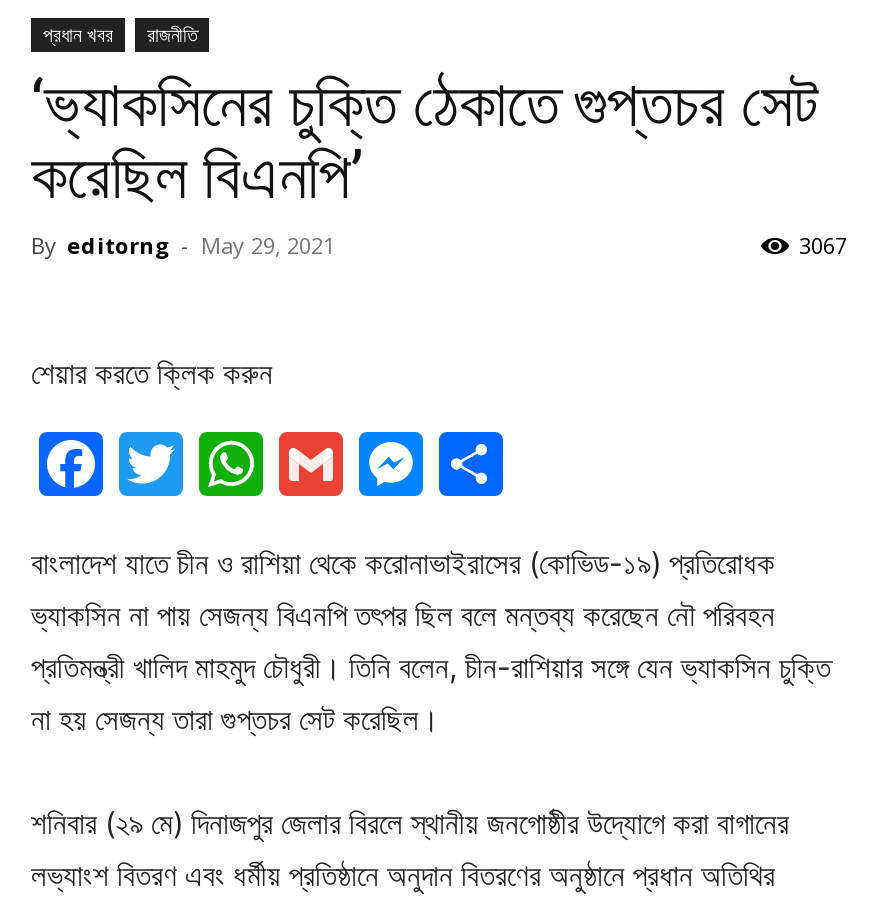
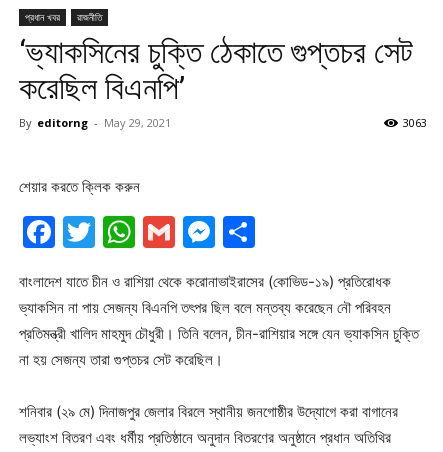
[799,230,847,260] 3067 -> [403,115,427,130] 3063

